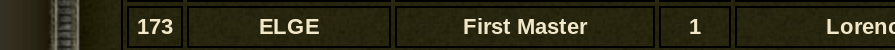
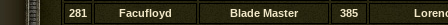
[137,14,701,38] 173 | ELGE | First Master | 1 -> [69,7,358,19] 281 | Facufloyd | Blade Master | 385

